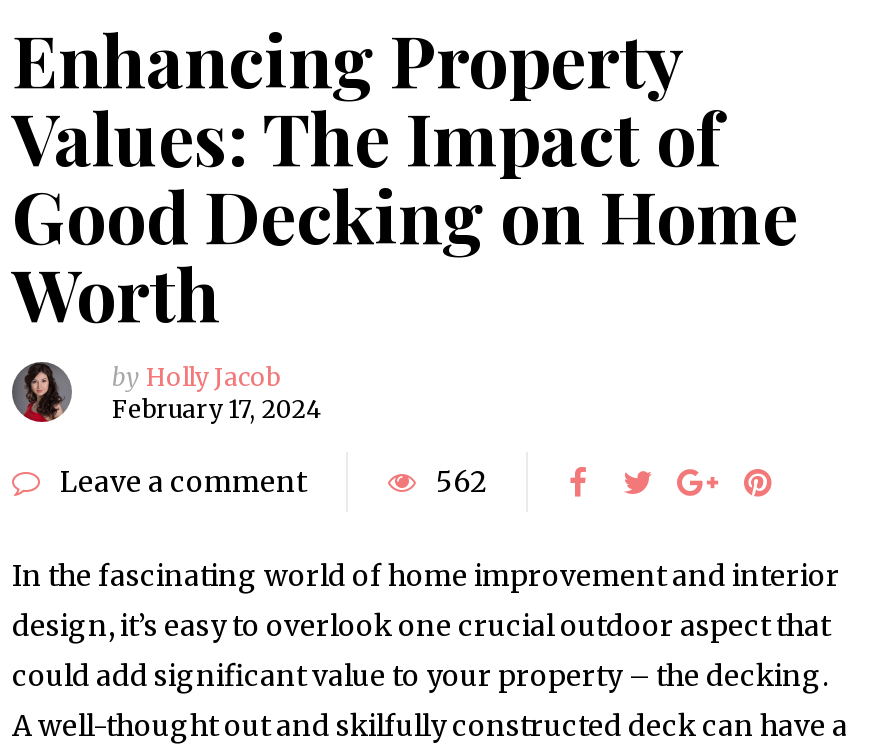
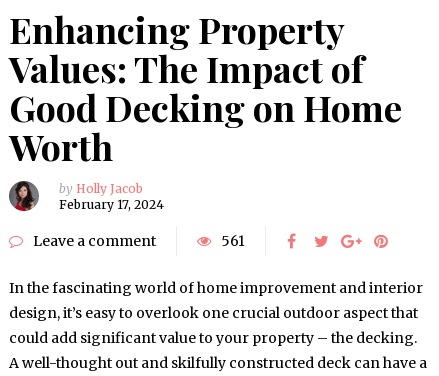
[436,464,486,500] 562 -> [221,232,245,250] 561

